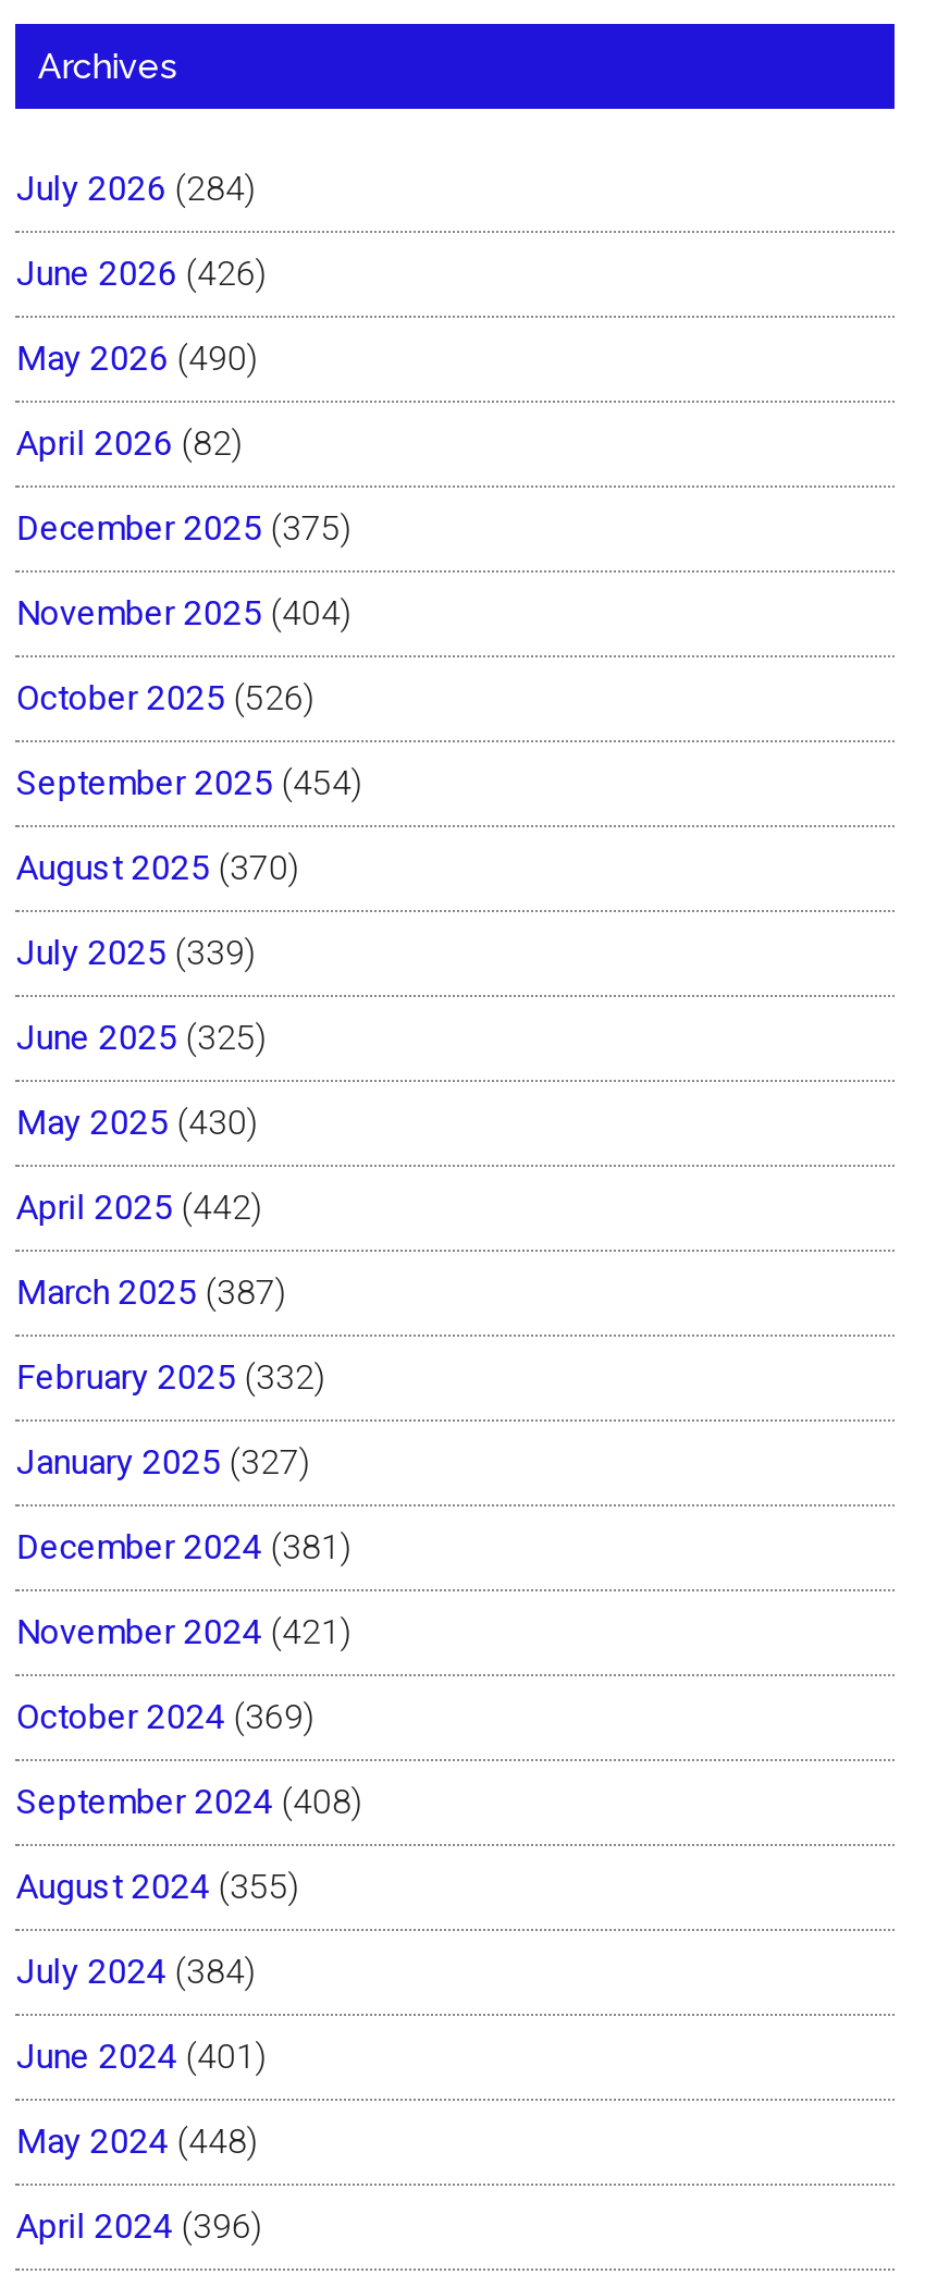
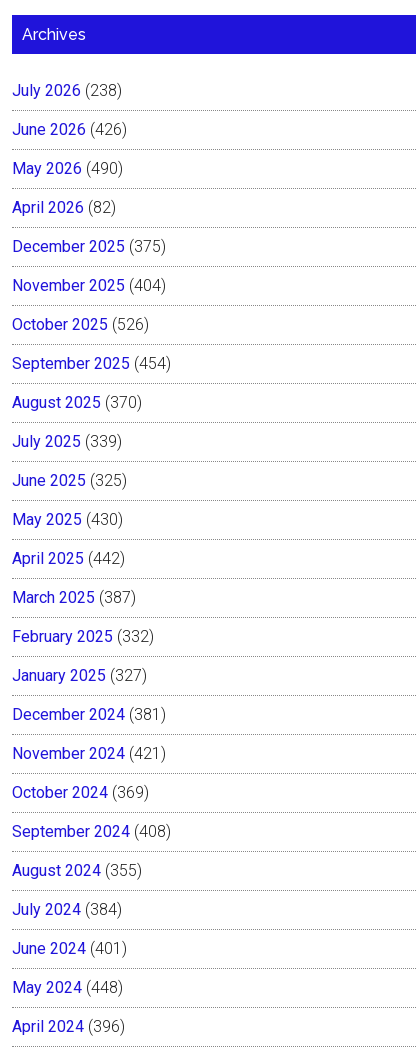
[16,168,256,209] July 2026 (284) -> [12,81,122,100] July 2026 (238)

